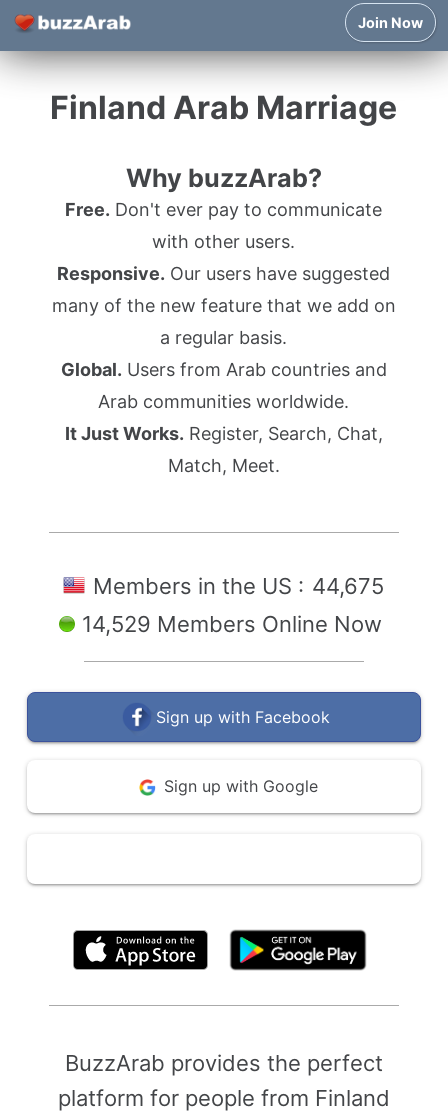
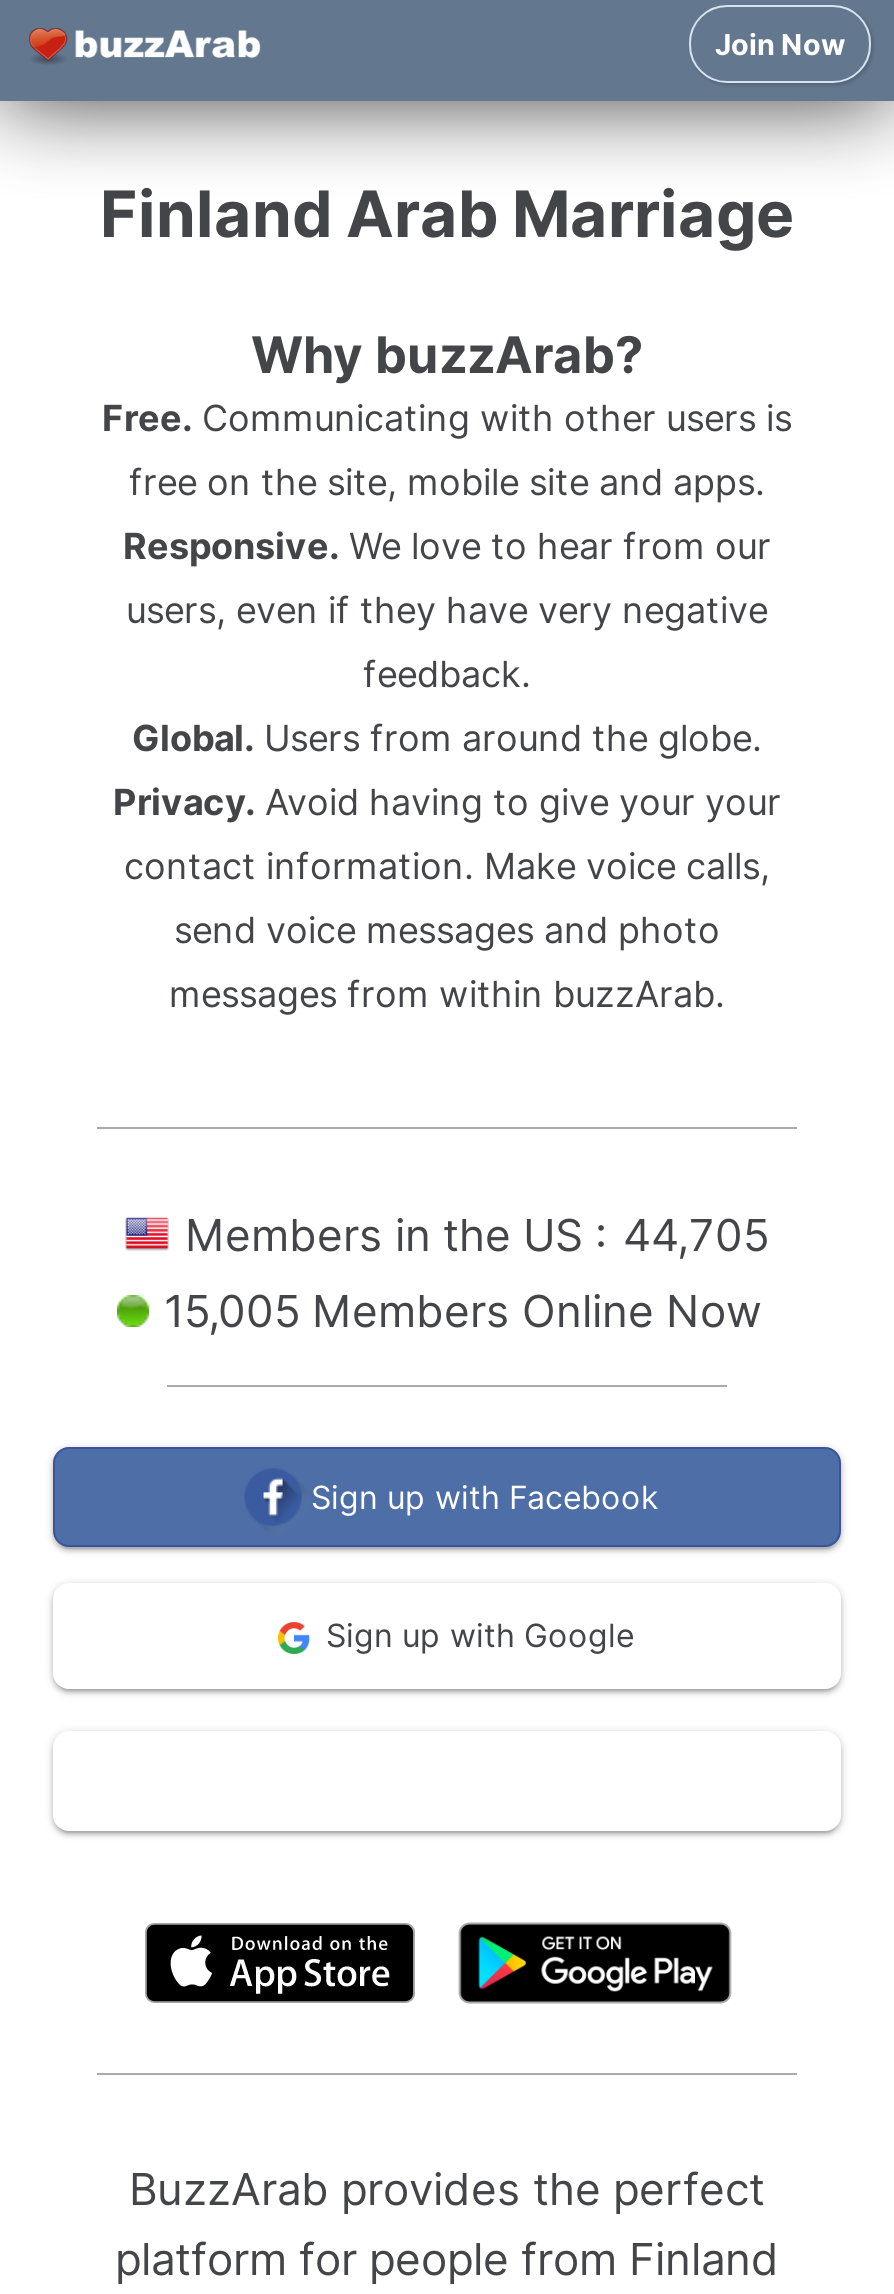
[52,199,396,476] Free. Don't ever pay to communicate | with other users. | Responsive. Our users have suggested | many of the new feature that we add on | a regular basis. | Global. Users from Arab countries and | Arab communities worldwide. | It Just Works. Register, Search, Chat, | Match, Meet. -> [102,397,792,1015] Free. Communicating with other users is | free on the site, mobile site and apps. | Responsive. We love to hear from our | users, even if they have very negative | feedback. | Global. Users from around the globe. | Privacy. Avoid having to give your your | contact information. Make voice calls, | send voice messages and photo | messages from within buzzArab.
[82,573,384,637] Members in the US : 44,675 | 14,529 Members Online Now -> [164,1209,769,1337] Members in the US : 44,705 | 15,005 Members Online Now

